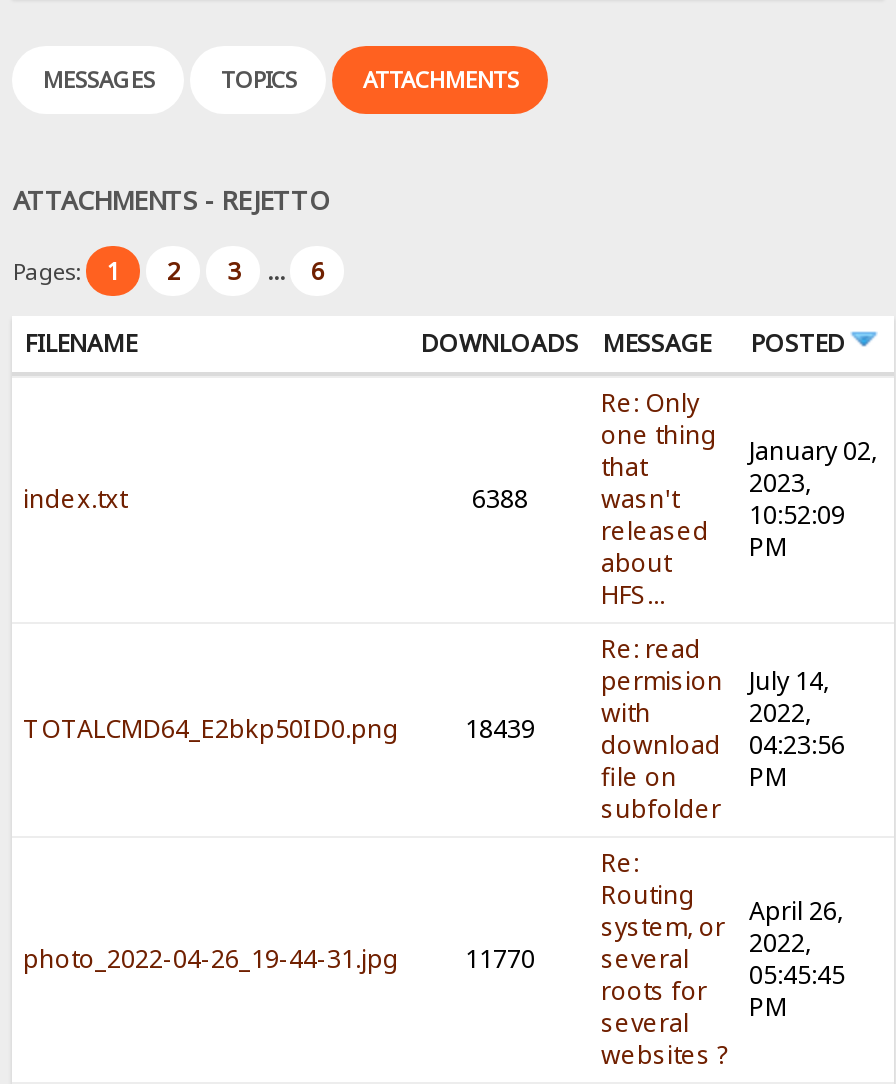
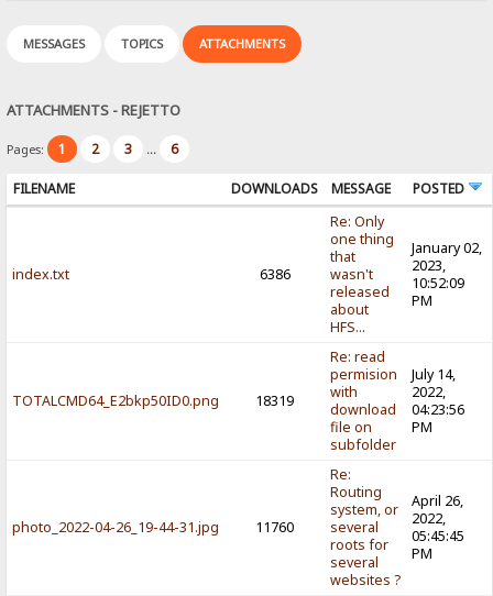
[472,481,528,515] 6388 -> [260,265,291,283] 6386
[465,711,535,745] 18439 -> [256,391,294,410] 18319
[23,877,845,1039] photo_2022-04-26_19-44-31.jpg 11770 several system, or roots for Routing several 2022, 05:45:45 April 26, PM -> [13,482,465,571] photo_2022-04-26_19-44-31.jpg 11760 several system, or roots for Routing several 2022, 05:45:45 April 26, PM

